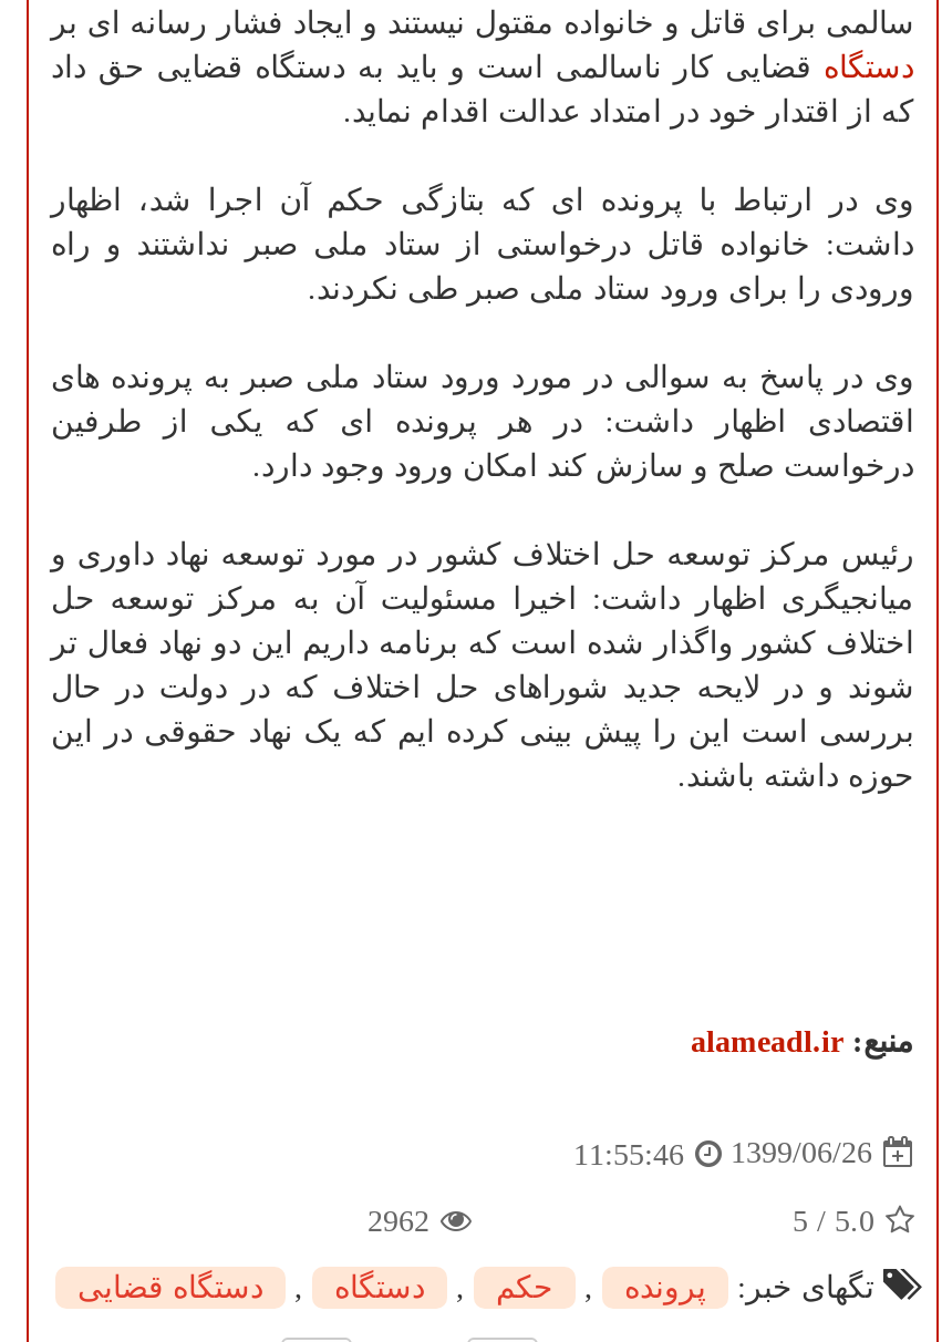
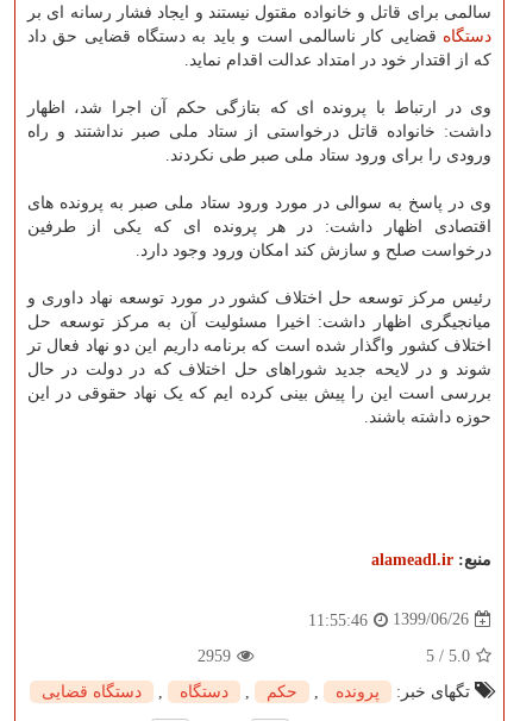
[368,1204,429,1238] 2962 -> [198,647,231,665] 2959

